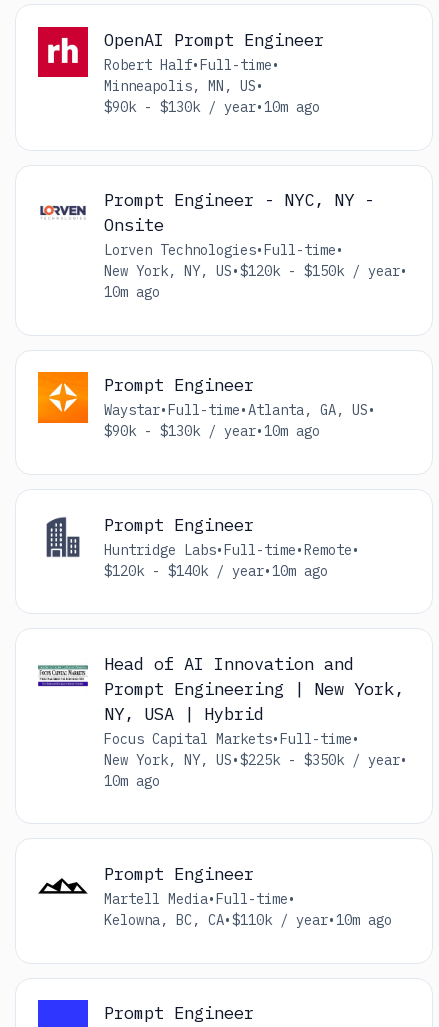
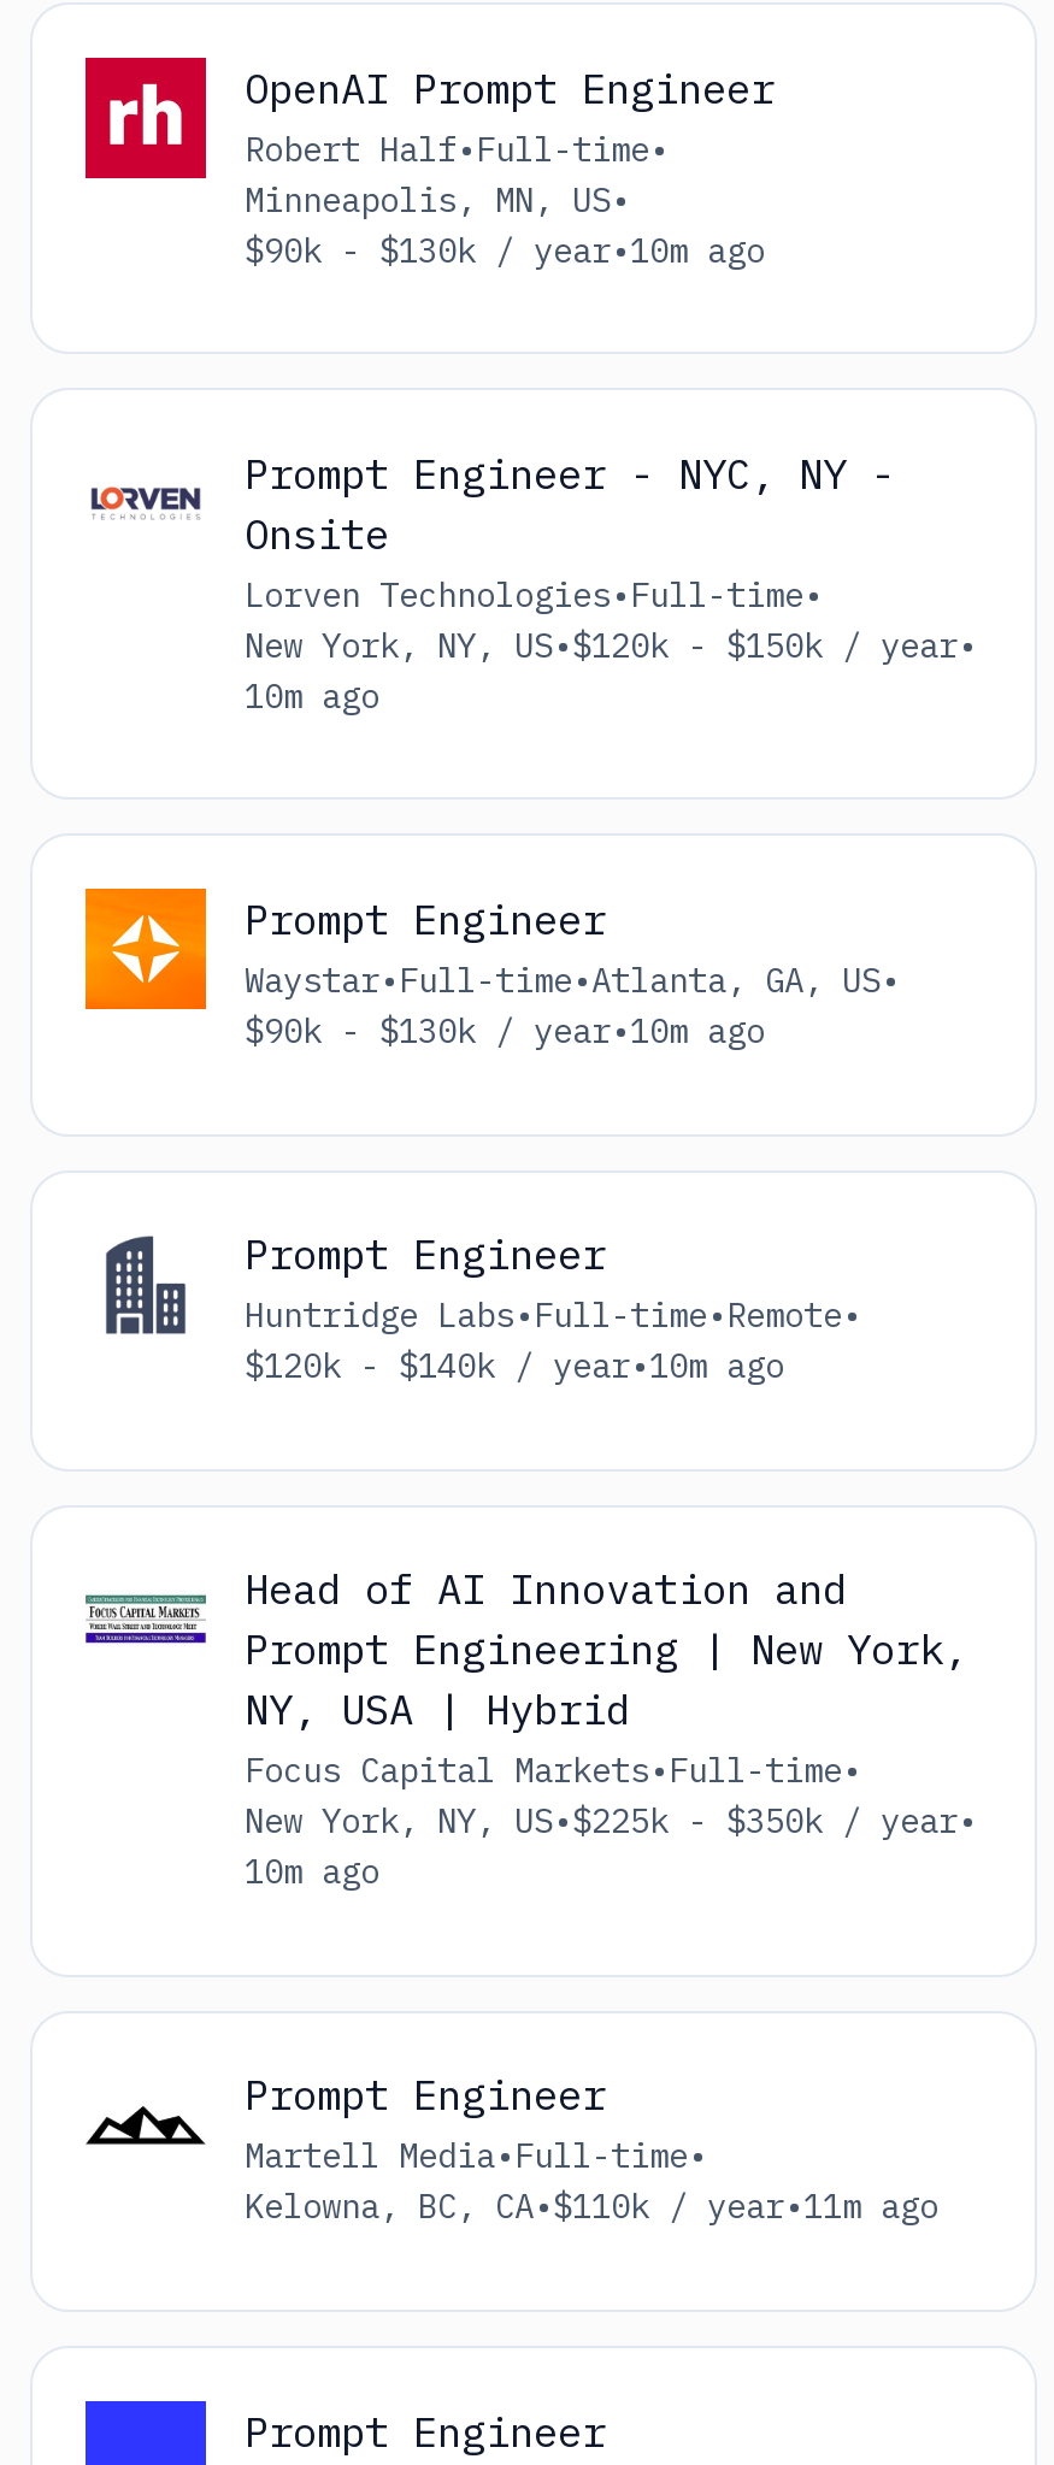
[104,911,392,929] Kelowna, BC, CA•$110k / year•10m ago -> [245,2185,938,2229] Kelowna, BC, CA•$110k / year•11m ago

